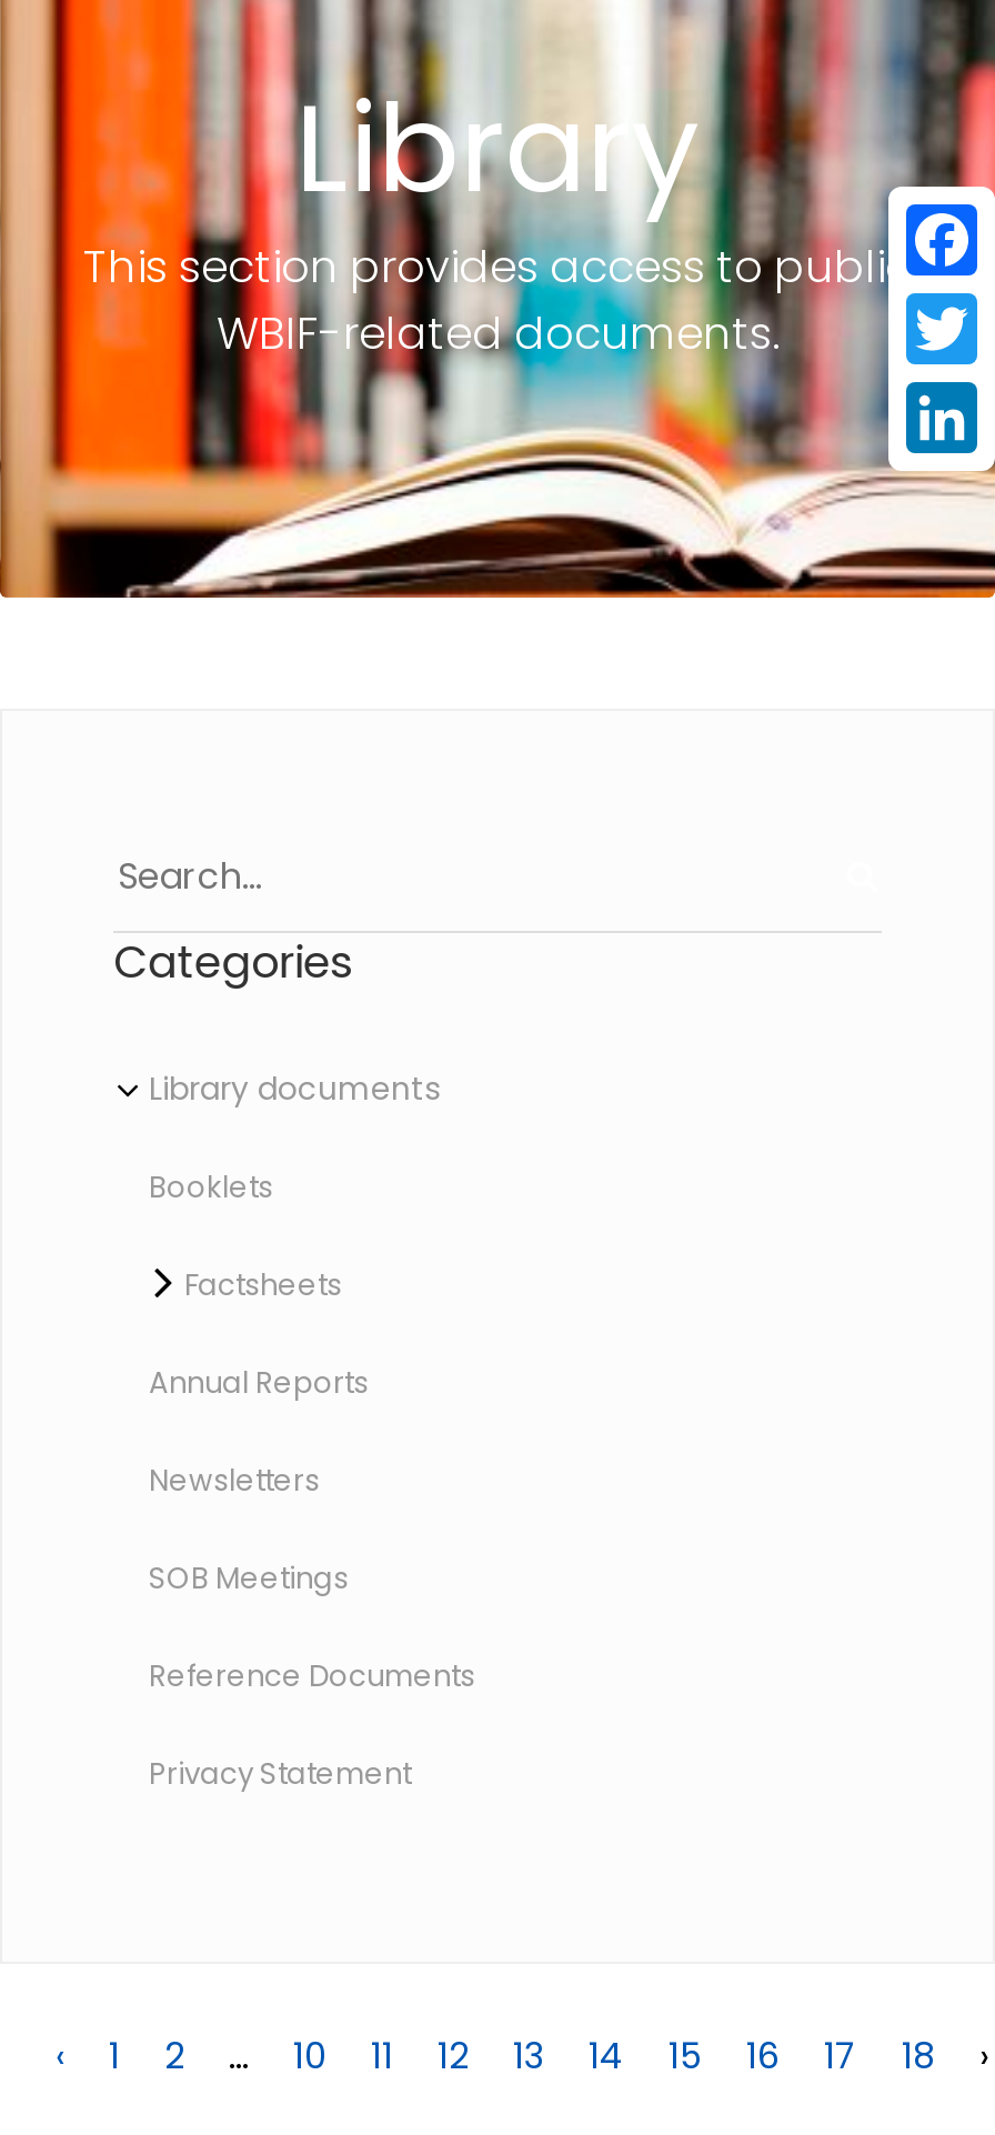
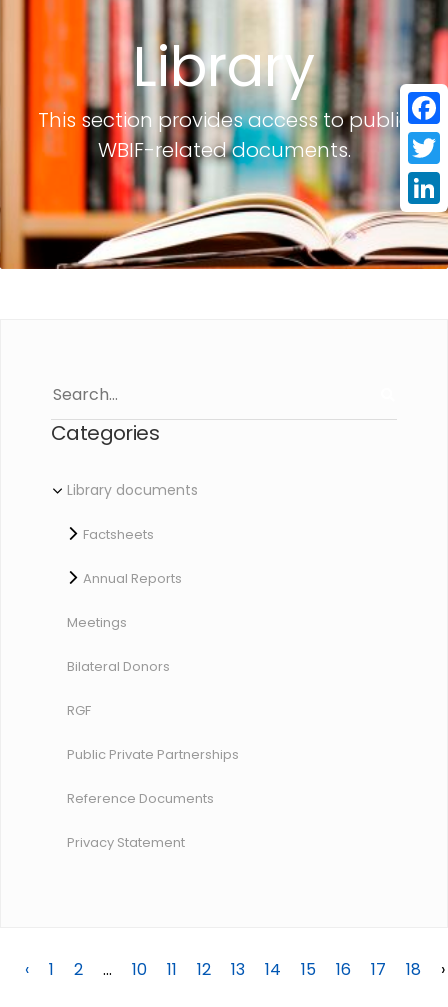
[149,1166,273,1209] Booklets -> none
moved [149,1264,369,1404] -> [83,525,182,588]: Factsheets | Annual Reports
[149,1460,349,1600] Newsletters | SOB Meetings -> [67,613,239,764] Meetings | Bilateral Donors | RGF | Public Private Partnerships

